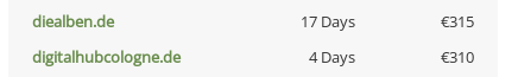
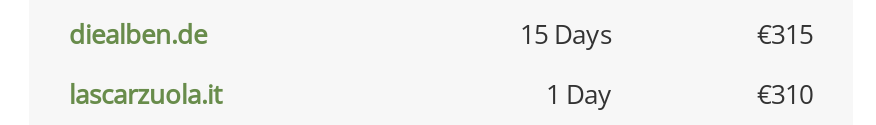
[300,11,355,32] 17 Days -> [520,16,612,52] 15 Days
[32,46,355,68] digitalhubcologne.de | 4 Days -> [69,76,612,112] lascarzuola.it | 1 Day

